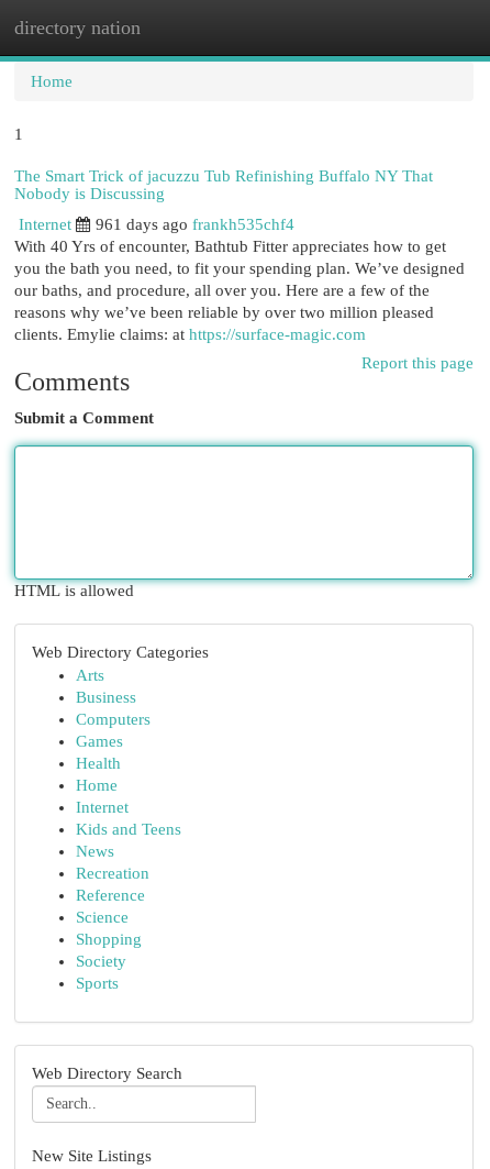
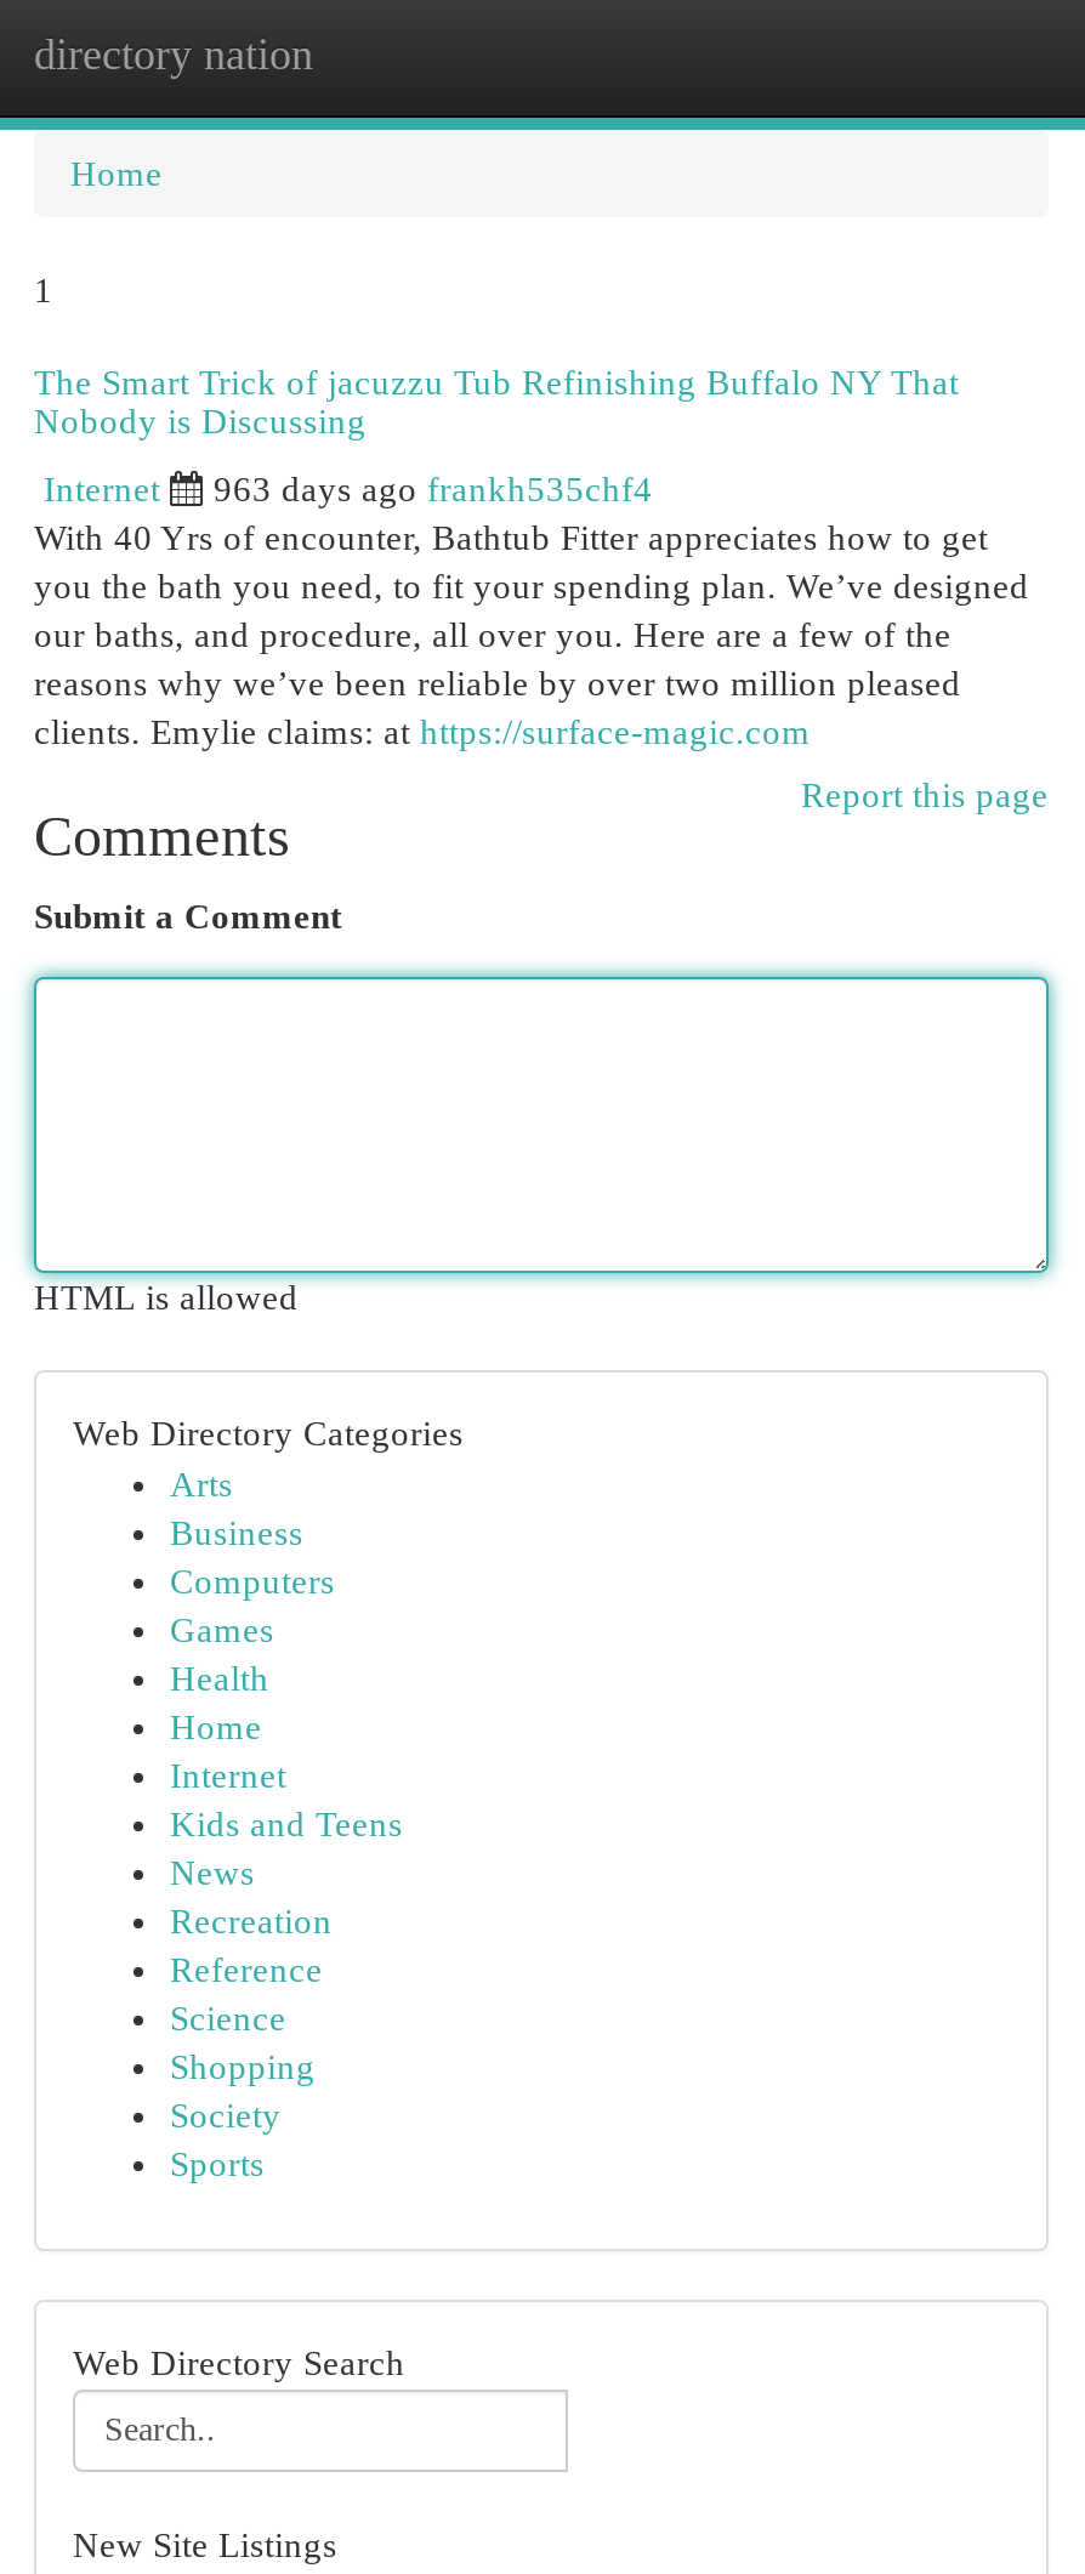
[96,216,294,233] 961 days ago frankh535chf4 -> [214,470,653,508] 963 days ago frankh535chf4

